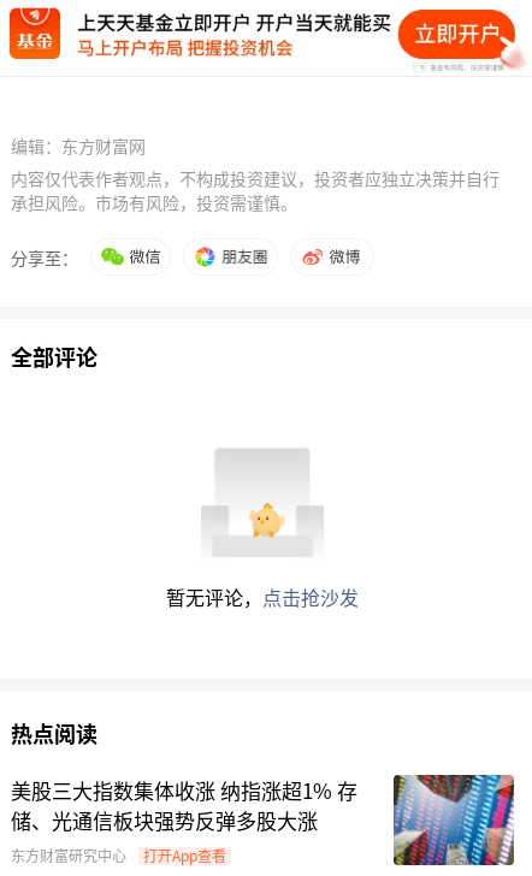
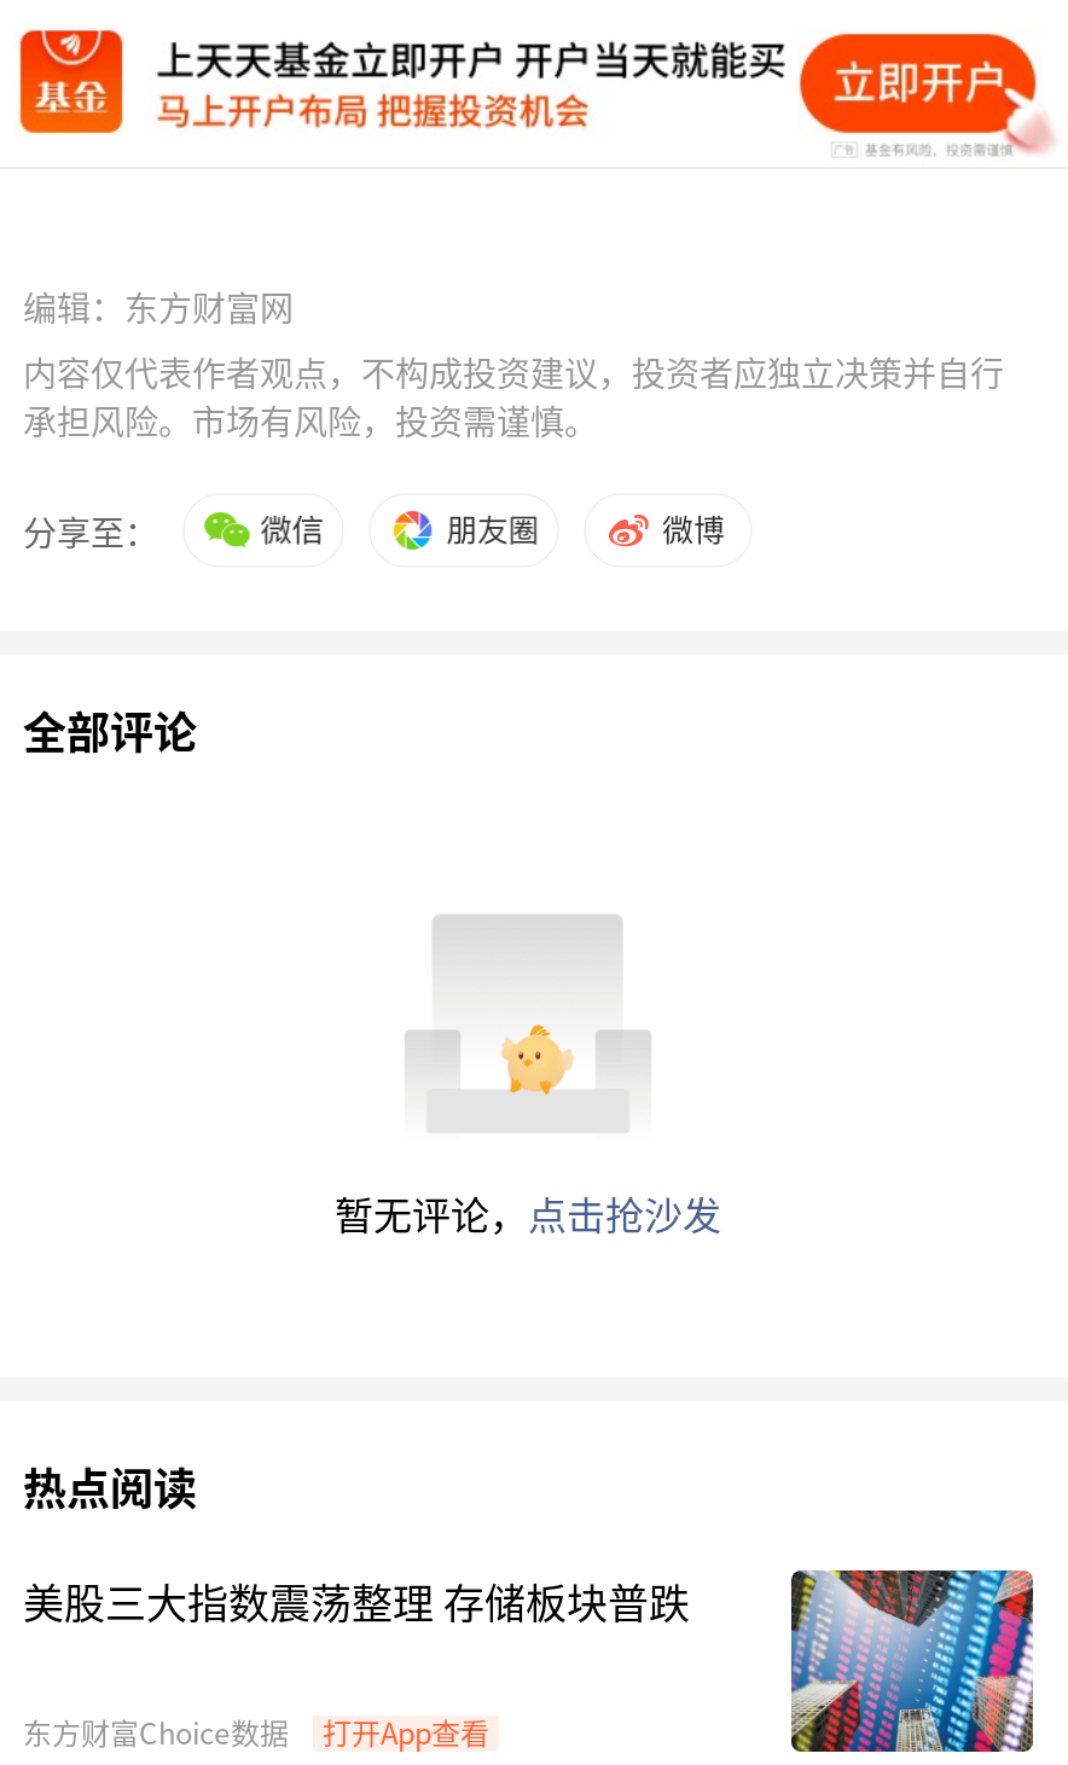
[11,774,357,865] 美股三大指数集体收涨 纳指涨超1% 存 | 储、光通信板块强势反弹多股大涨 | 东方财富研究中心 -> [23,1570,690,1752] 美股三大指数震荡整理 存储板块普跌 | 东方财富Choice数据

